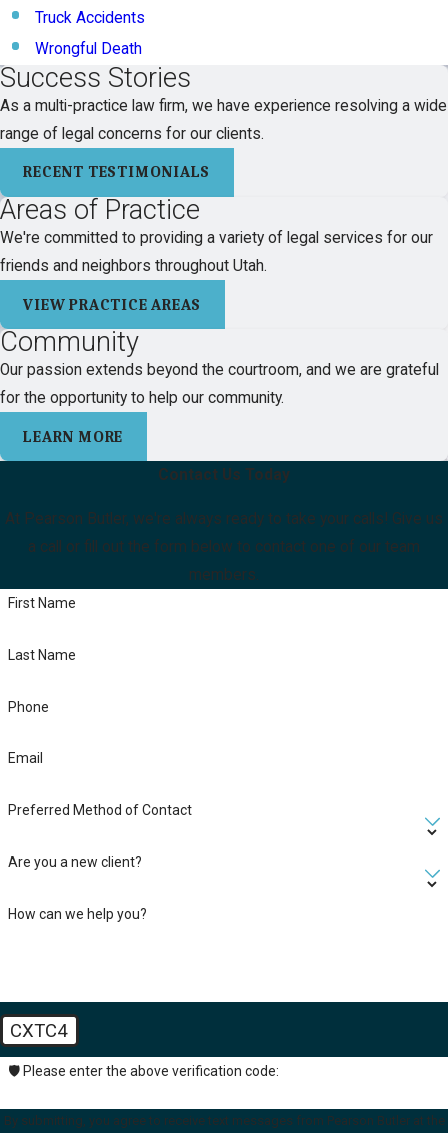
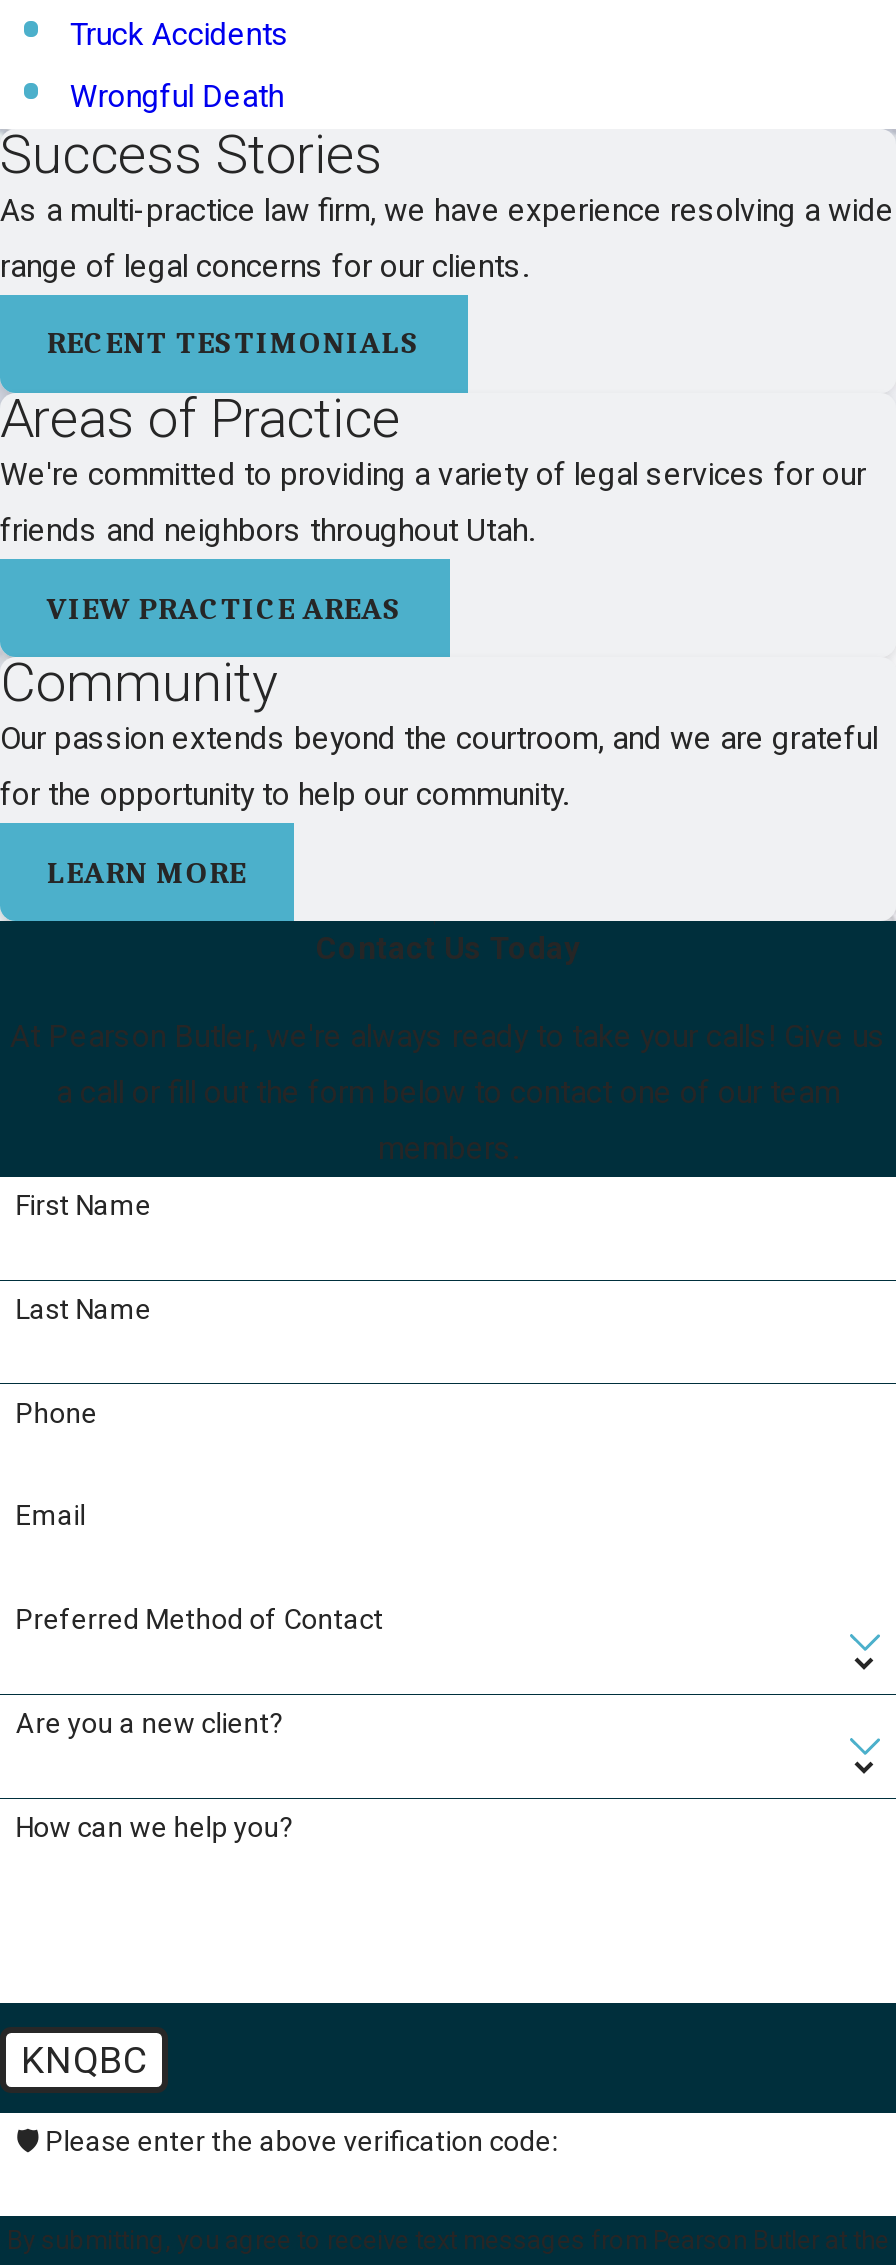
[10,1019,68,1041] CXTC4 -> [21,2038,147,2082] KNQBC

